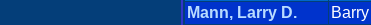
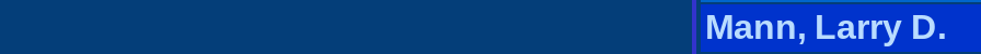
[330,4,368,21] Barry -> none

